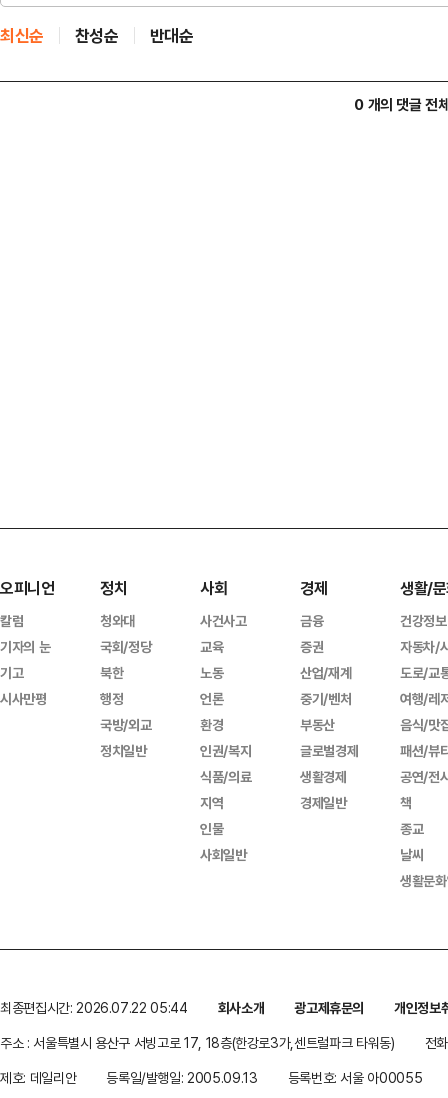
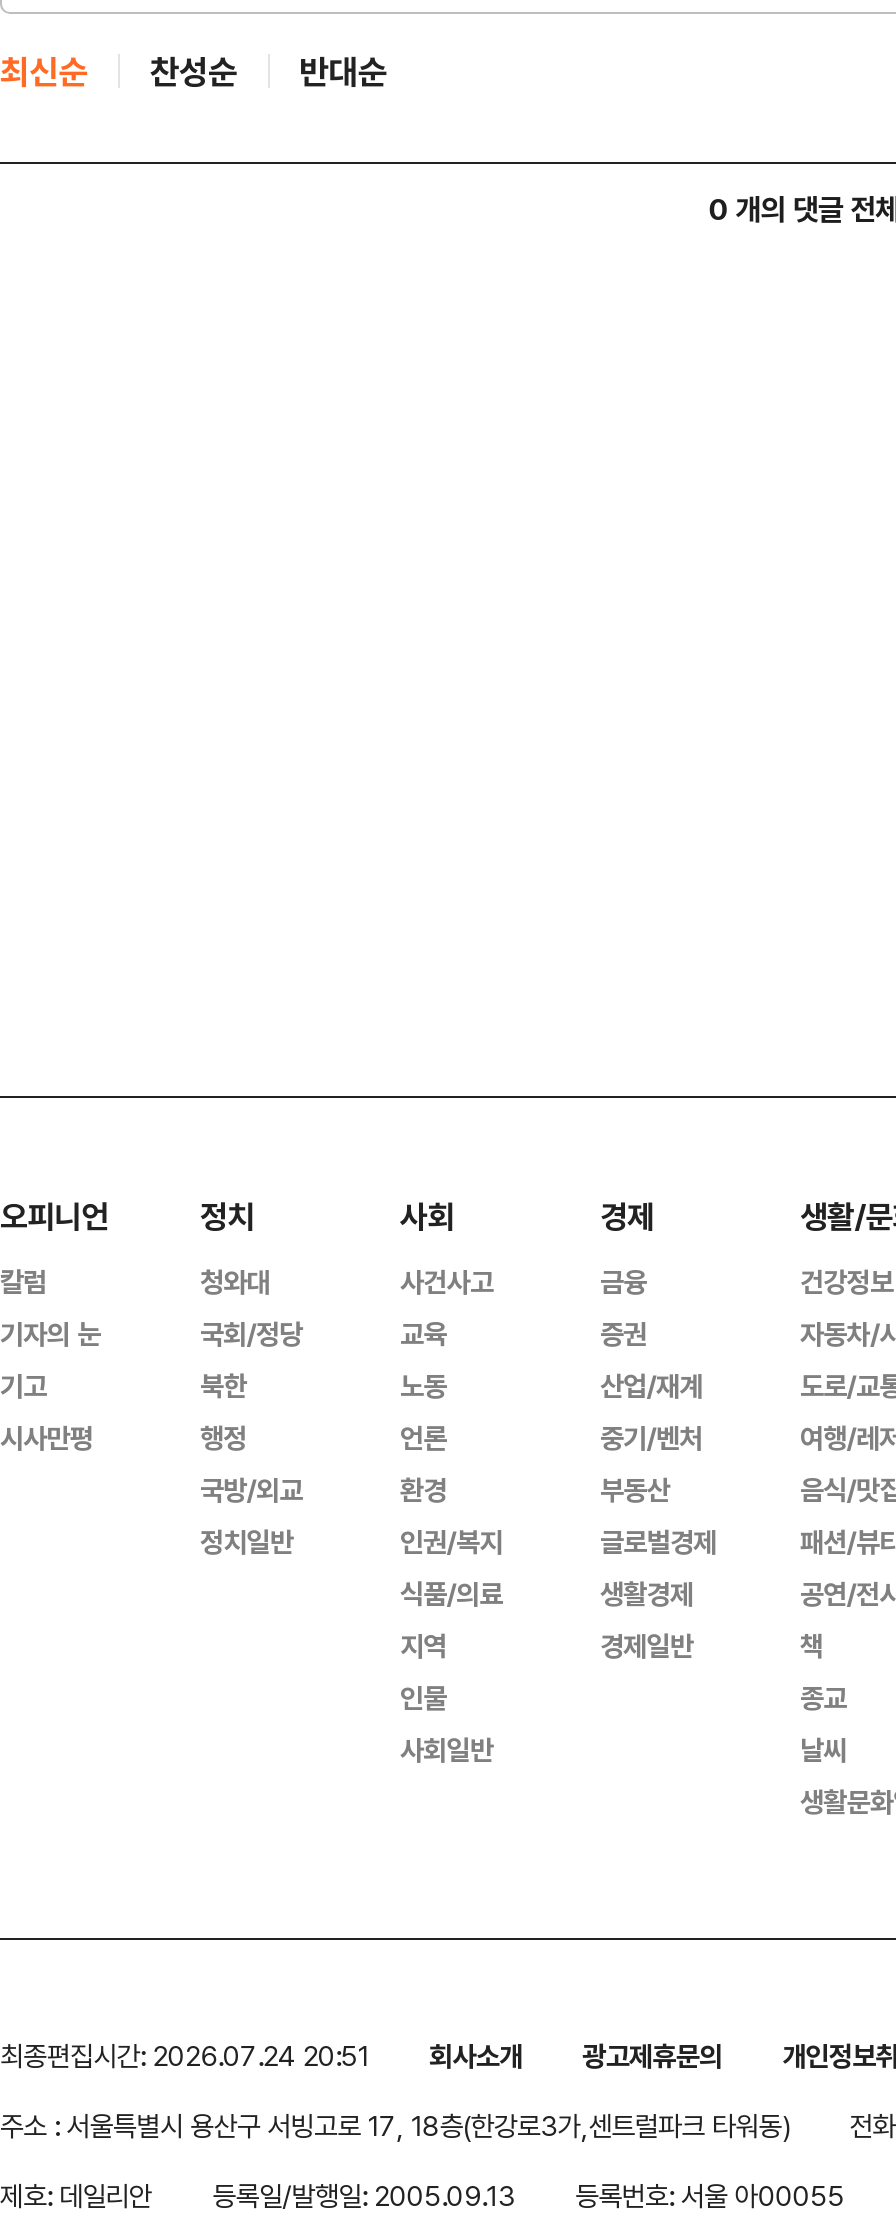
[0,998,188,1017] 최종편집시간: 2026.07.22 05:44 -> [0,2036,369,2074] 최종편집시간: 2026.07.24 20:51

